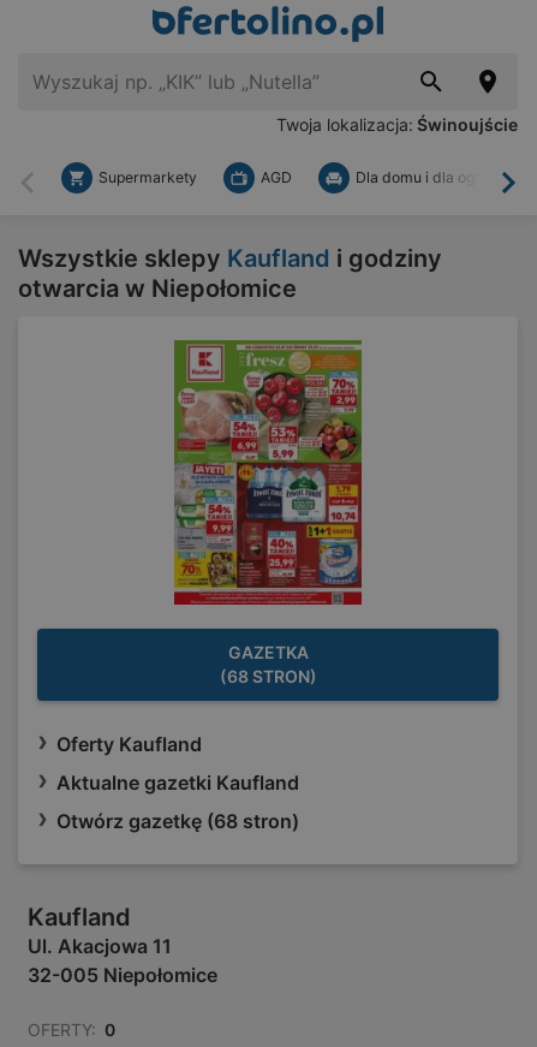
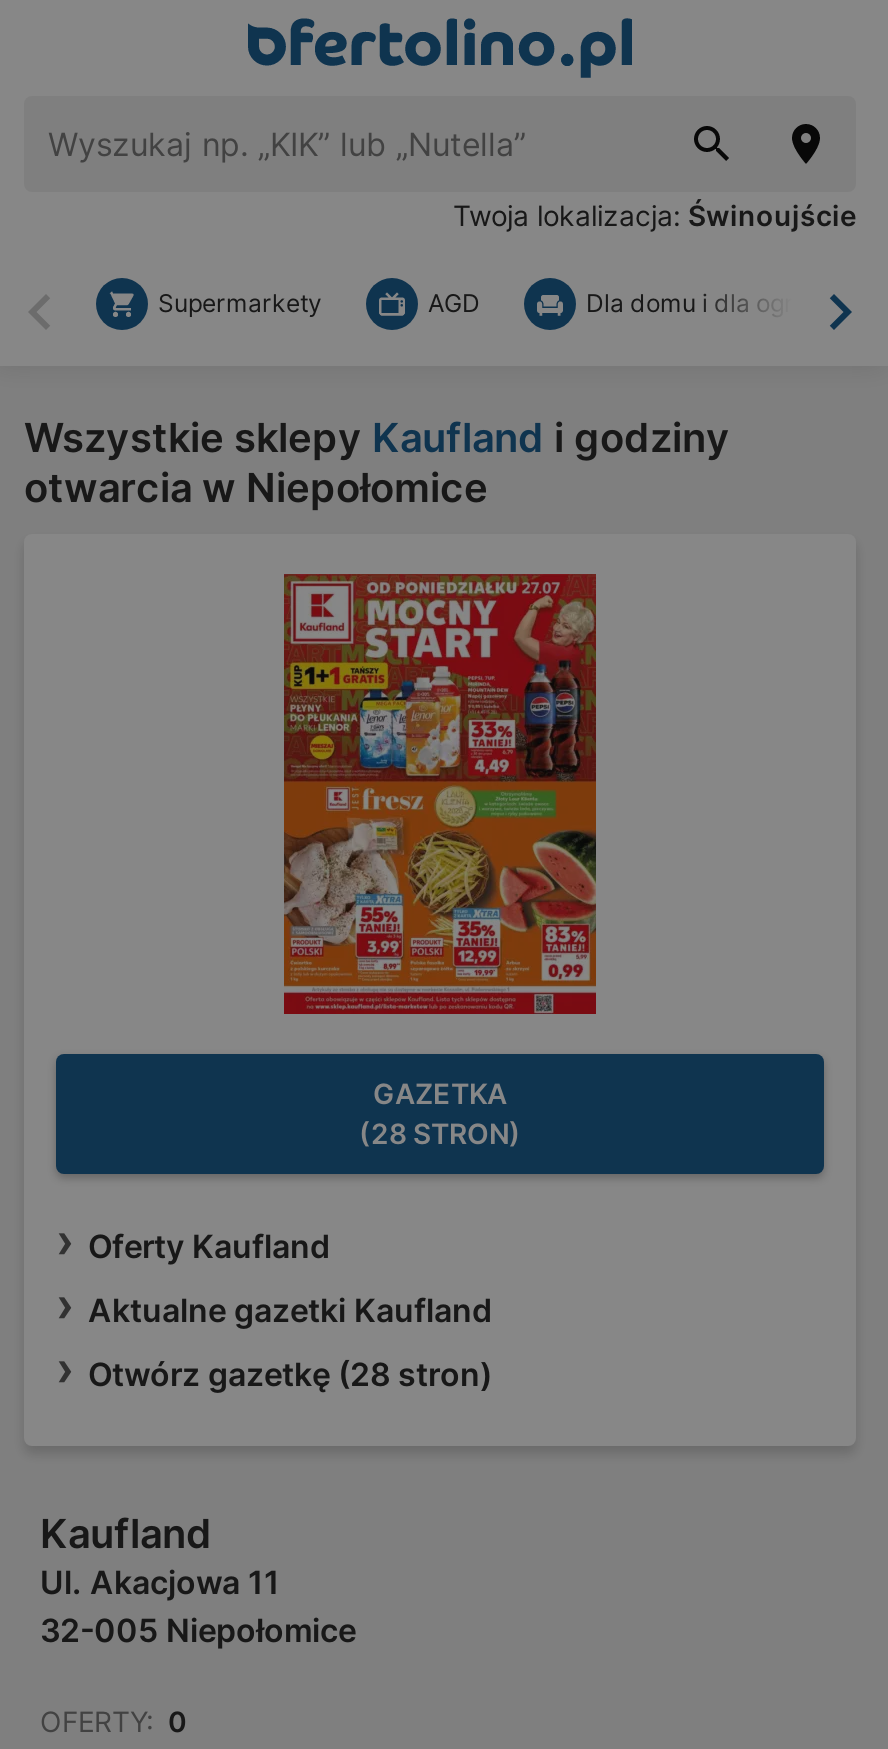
[173,339,363,606] [image] -> [282,572,598,1016] [image]
[219,666,317,687] (68 STRON) -> [359,1116,521,1150] (28 STRON)
[56,809,299,833] Otwórz gazetkę (68 stron) -> [88,1354,492,1394] Otwórz gazetkę (28 stron)

